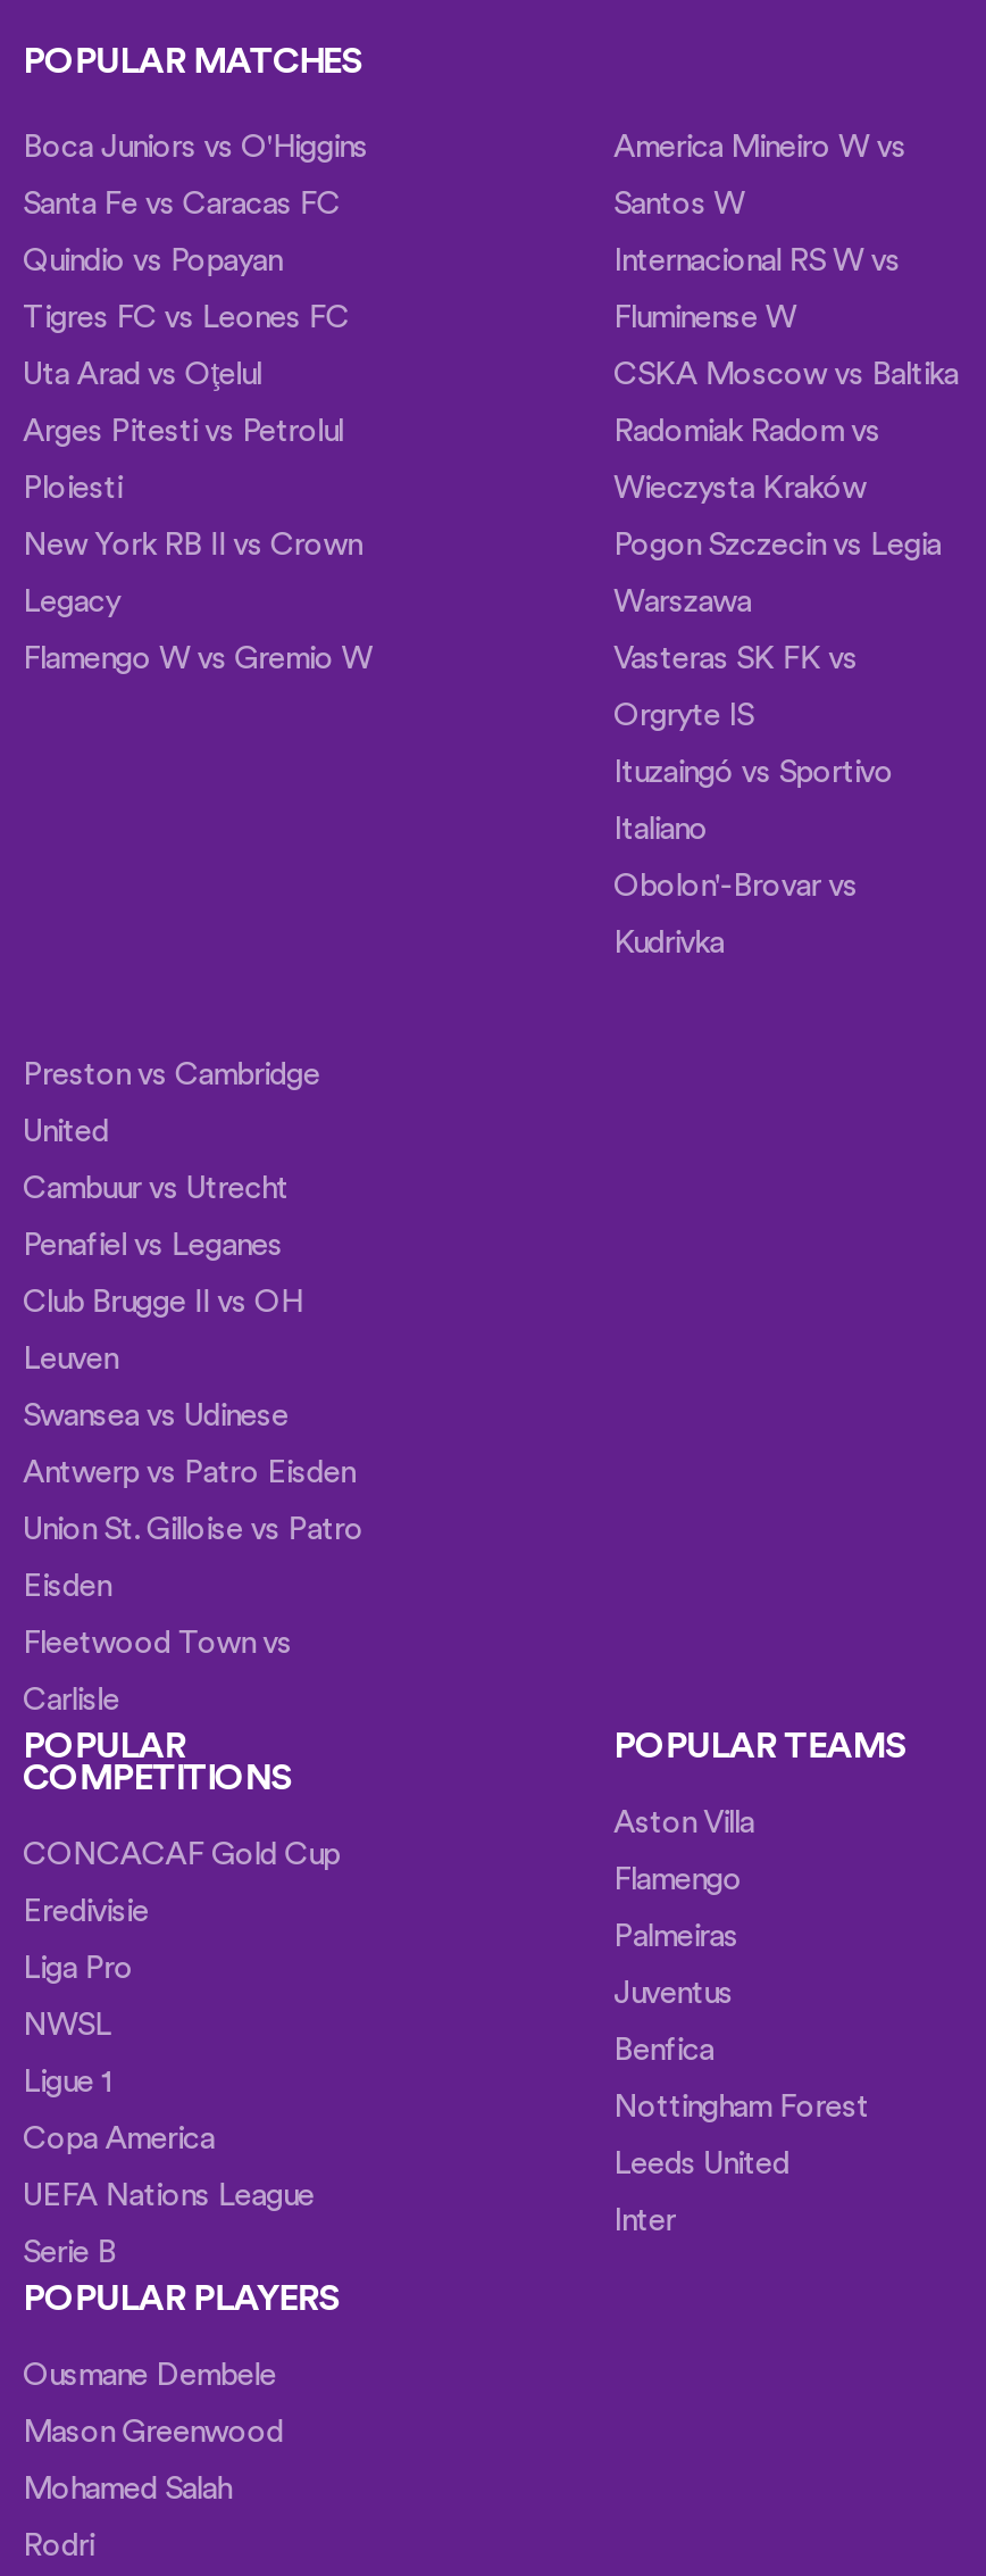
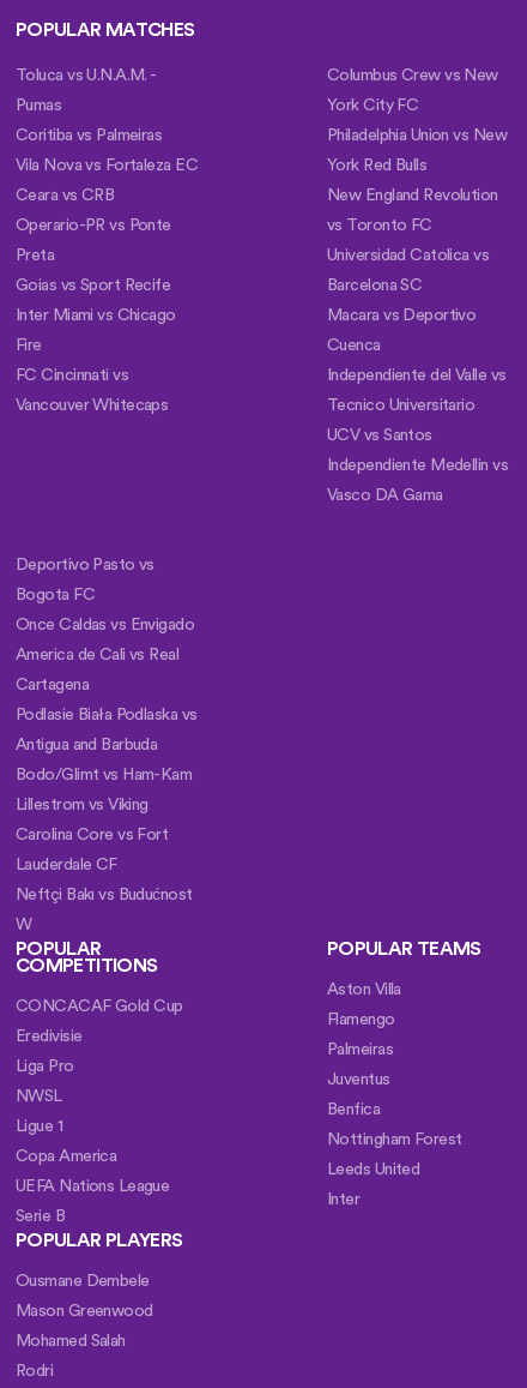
[23,132,372,675] Boca Juniors vs O'Higgins | Santa Fe vs Caracas FC | Quindio vs Popayan | Tigres FC vs Leones FC | Uta Arad vs Oţelul | Arges Pitesti vs Petrolul | Ploiesti | New York RB II vs Crown | Legacy | Flamengo W vs Gremio W -> [16,67,198,414] Toluca vs U.N.A.M. - | Pumas | Coritiba vs Palmeiras | Vila Nova vs Fortaleza EC | Ceara vs CRB | Operario-PR vs Ponte | Preta | Goias vs Sport Recife | Inter Miami vs Chicago | Fire | FC Cincinnati vs | Vancouver Whitecaps
[613,132,958,959] America Mineiro W vs | Santos W | Internacional RS W vs | Fluminense W | CSKA Moscow vs Baltika | Radomiak Radom vs | Wieczysta Kraków | Pogon Szczecin vs Legia | Warszawa | Vasteras SK FK vs | Orgryte IS | Ituzaingó vs Sportivo | Italiano | Obolon'-Brovar vs | Kudrivka -> [327,67,508,504] Columbus Crew vs New | York City FC | Philadelphia Union vs New | York Red Bulls | New England Revolution | vs Toronto FC | Universidad Catolica vs | Barcelona SC | Macara vs Deportivo | Cuenca | Independiente del Valle vs | Tecnico Universitario | UCV vs Santos | Independiente Medellin vs | Vasco DA Gama
[23,1060,363,1717] Preston vs Cambridge | United | Cambuur vs Utrecht | Penafiel vs Leganes | Club Brugge II vs OH | Leuven | Swansea vs Udinese | Antwerp vs Patro Eisden | Union St. Gilloise vs Patro | Eisden | Fleetwood Town vs | Carlisle -> [16,557,197,933] Deportivo Pasto vs | Bogota FC | Once Caldas vs Envigado | America de Cali vs Real | Cartagena | Podlasie Biała Podlaska vs | Antigua and Barbuda | Bodo/Glimt vs Ham-Kam | Lillestrom vs Viking | Carolina Core vs Fort | Lauderdale CF | Neftçi Bakı vs Budućnost | W

